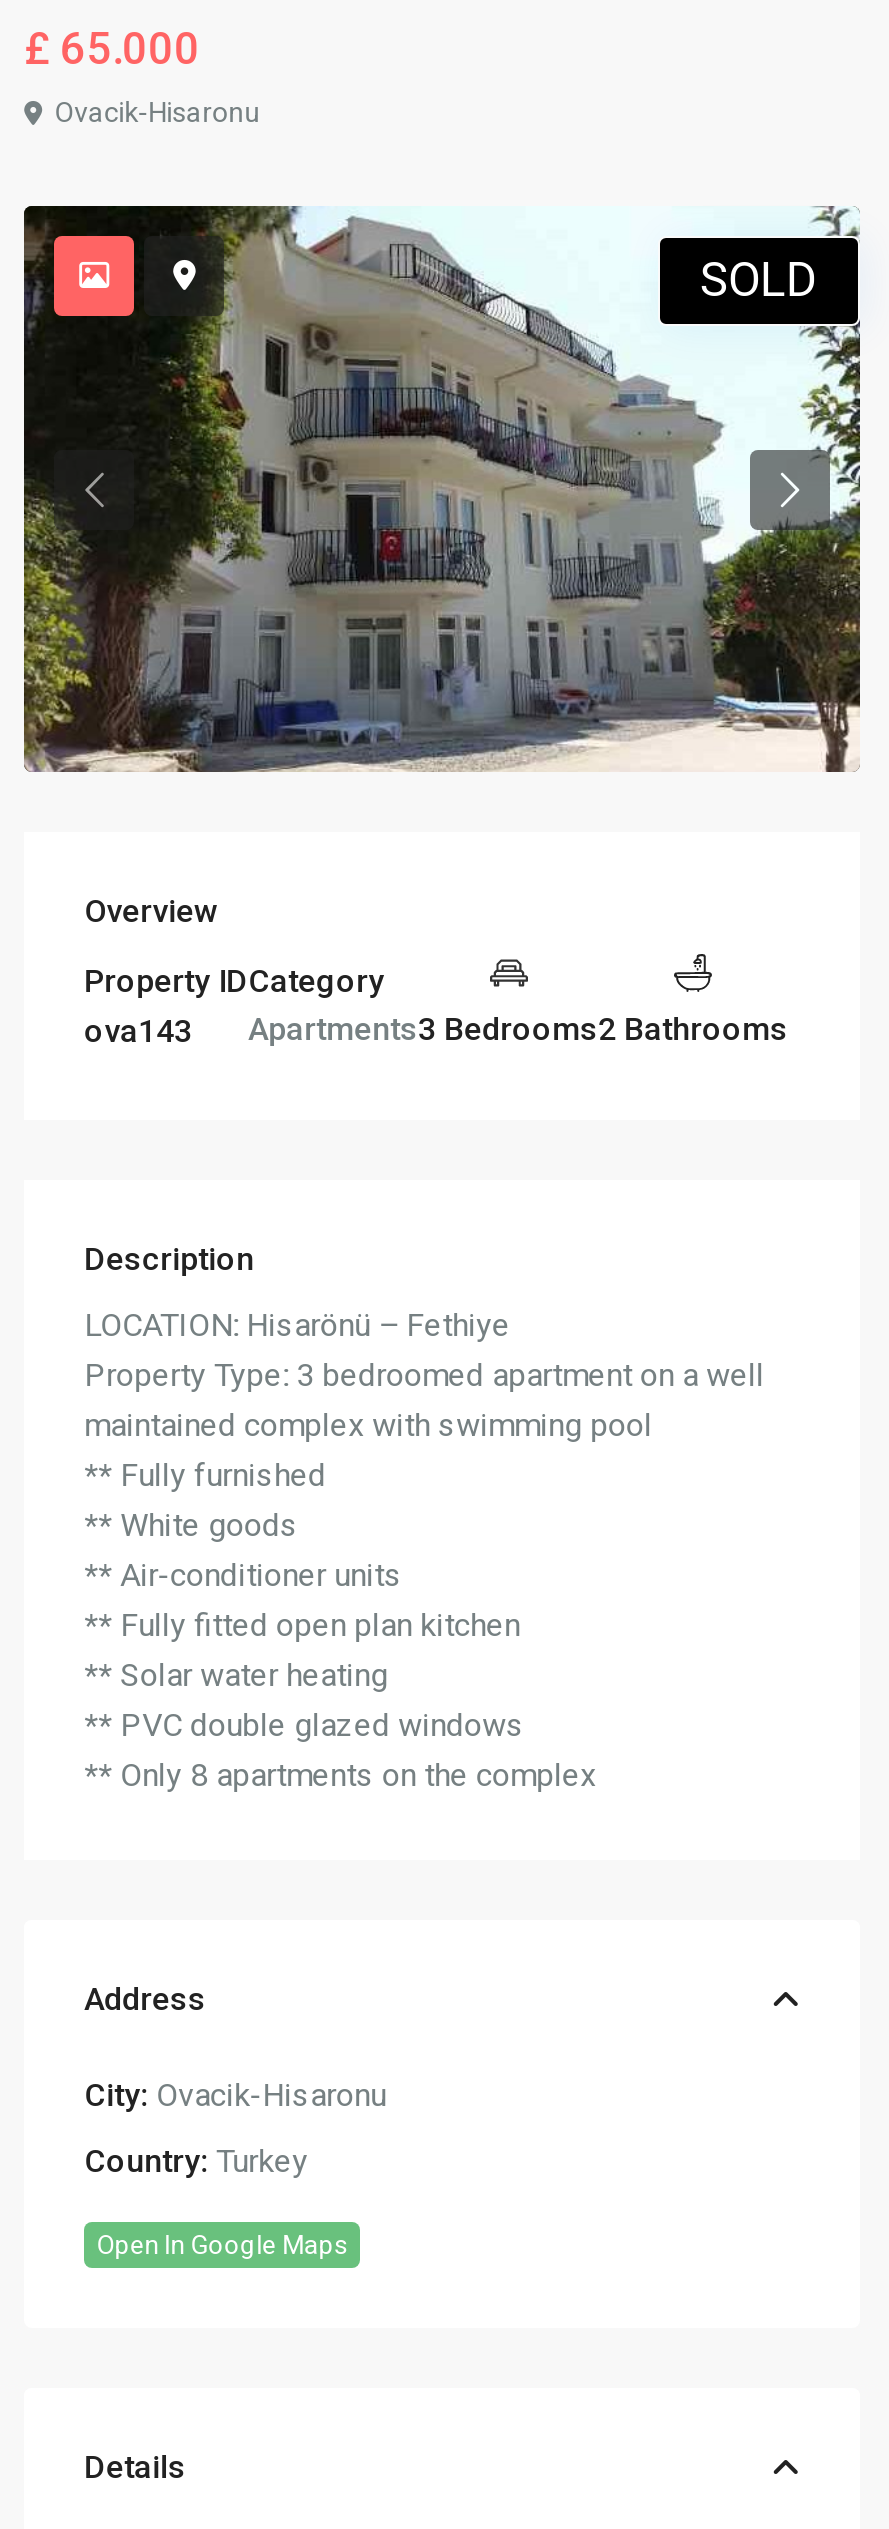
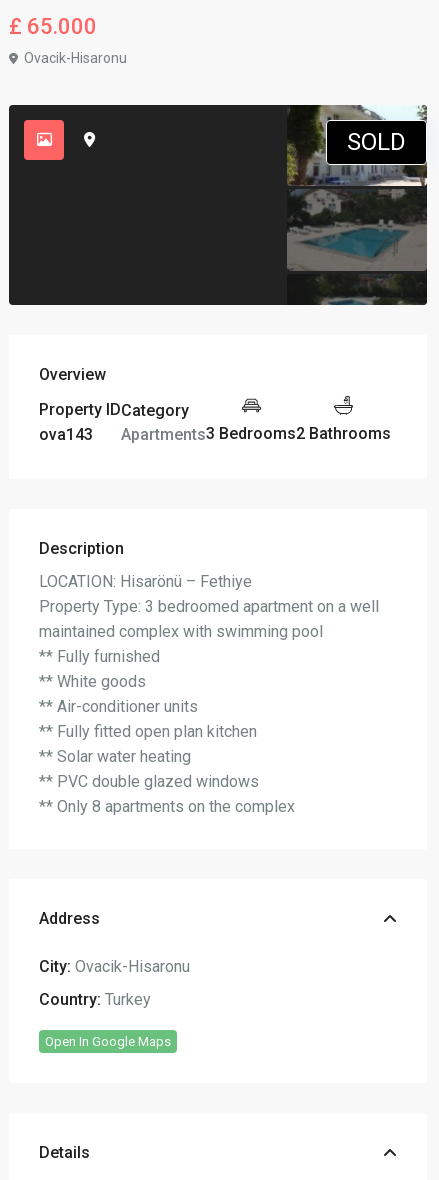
[22,204,860,772] [image] -> [9,104,428,306] [image]

